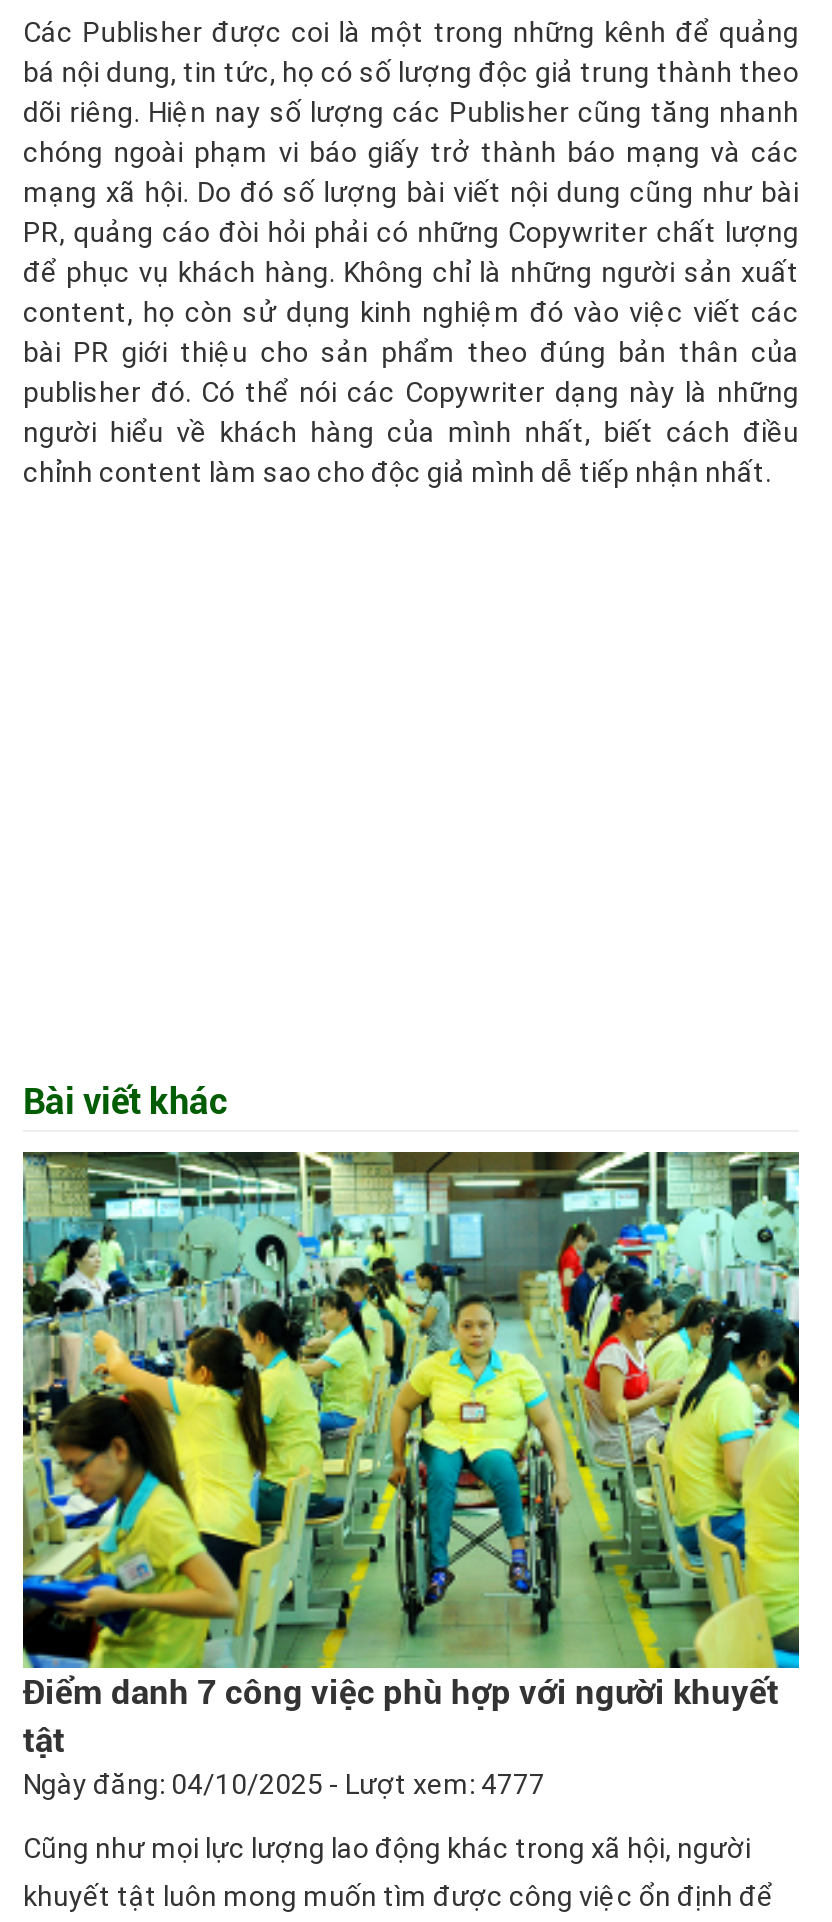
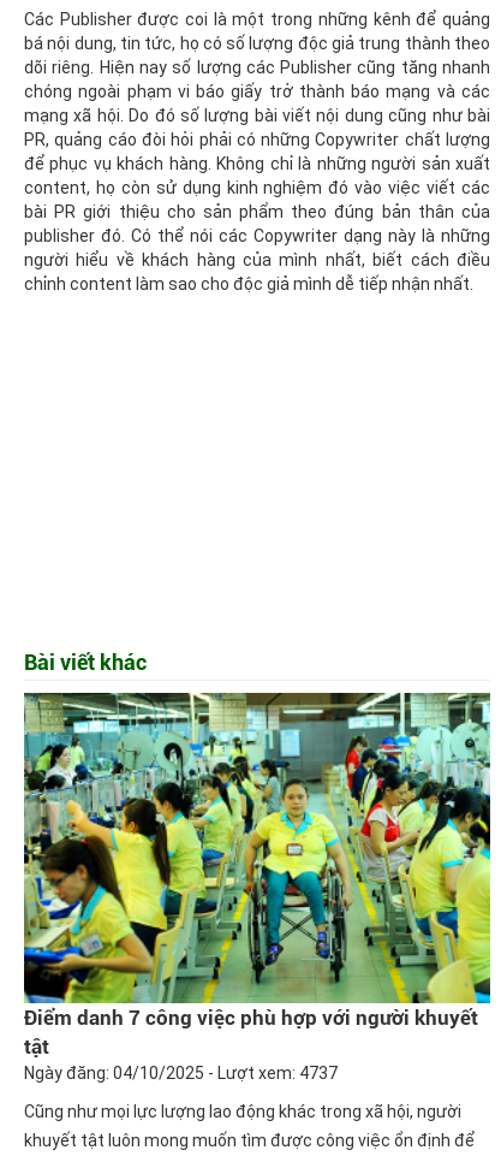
[23,1768,545,1800] Ngày đăng: 04/10/2025 - Lượt xem: 4777 -> [24,1064,338,1083] Ngày đăng: 04/10/2025 - Lượt xem: 4737

